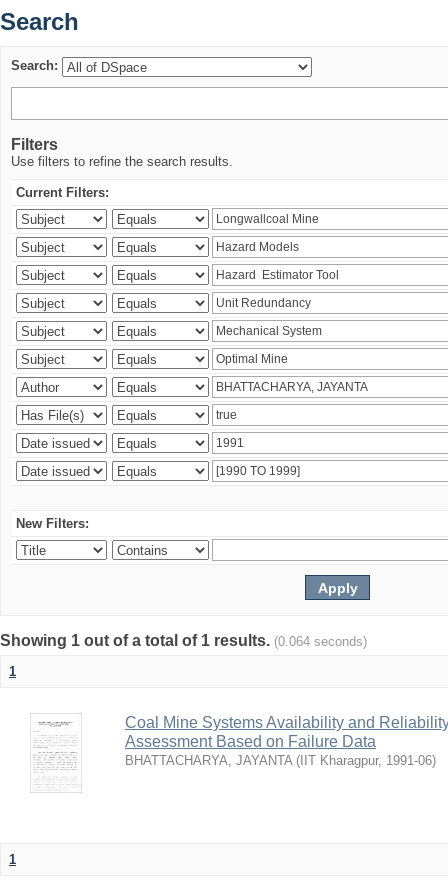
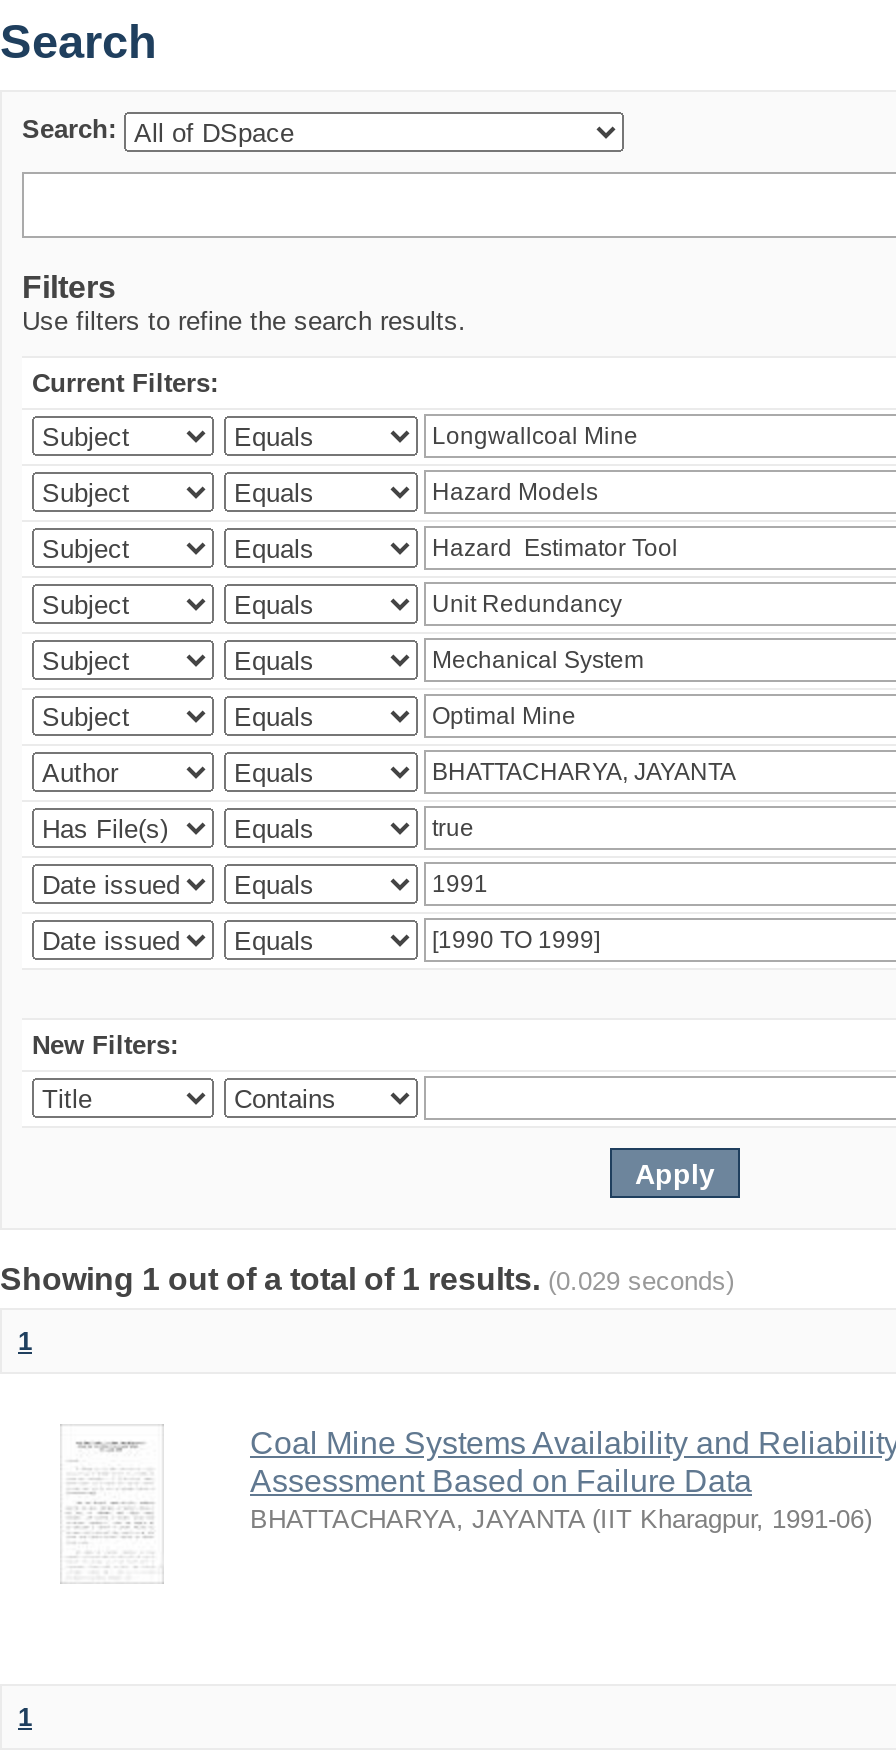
[0,632,367,649] Showing 1 out of a total of 1 results. (0.064 seconds) -> [0,1262,734,1296] Showing 1 out of a total of 1 results. (0.029 seconds)

